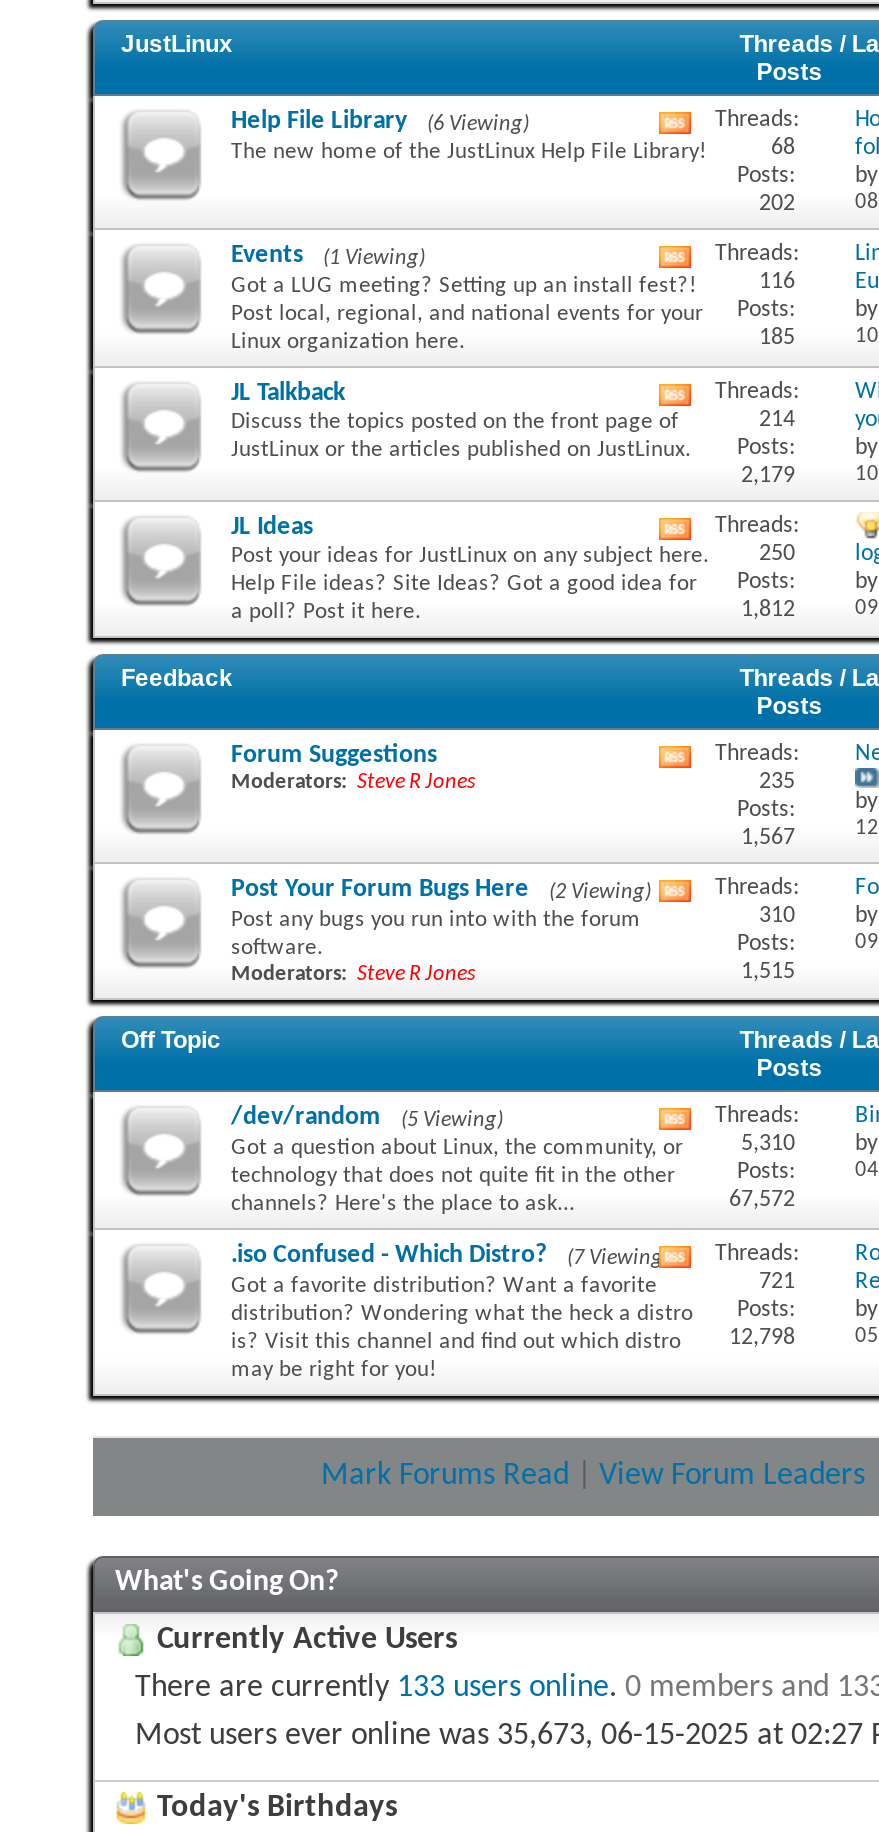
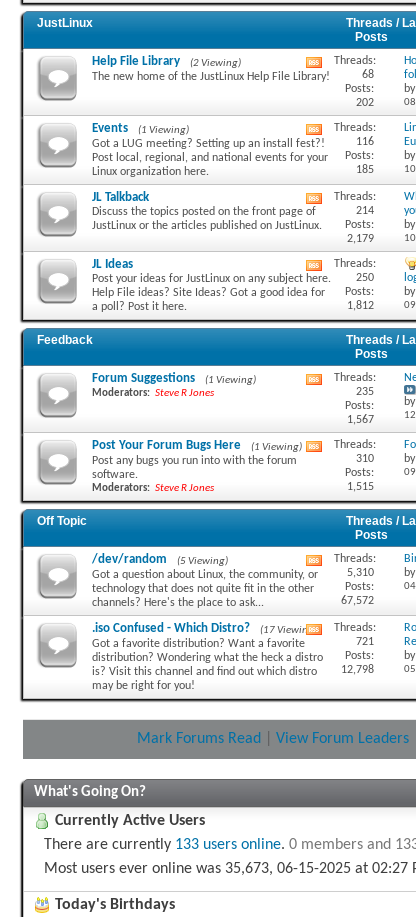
[231,108,529,136] Help File Library (6 Viewing) -> [92,55,241,69] Help File Library (2 Viewing)
none -> [205,375,256,386] (1 Viewing)
[549,882,651,904] (2 Viewing) -> [251,442,302,453] (1 Viewing)
[567,1248,669,1270] (7 Viewing) -> [260,625,317,636] (17 Viewing)

